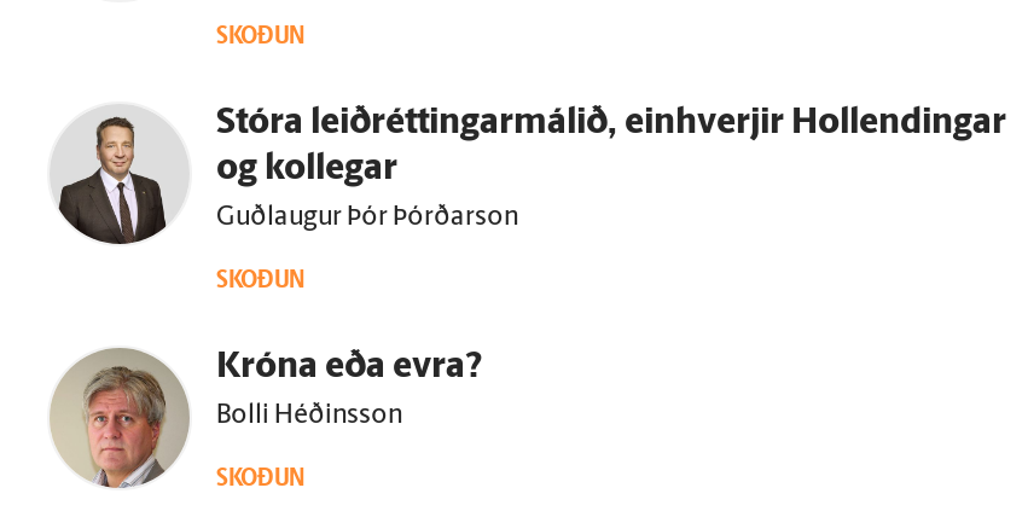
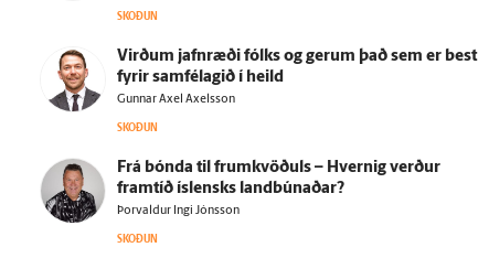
[52,106,1006,244] [image] | Stóra leiðréttingarmálið, einhverjir Hollendingar | og kollegar -> [42,49,477,112] [image] | Virðum jafnræði fólks og gerum það sem er best | fyrir samfélagið í heild
[216,205,518,232] Guðlaugur Þór Þórðarson -> [117,94,235,106] Gunnar Axel Axelsson
[57,350,482,490] [image] | Króna eða evra? -> [43,160,440,224] [image] | Frá bónda til frumkvöðuls – Hvernig verður | framtíð íslensks landbúnaðar?
[216,403,402,430] Bolli Héðinsson -> [117,205,240,217] Þorvaldur Ingi Jónsson

